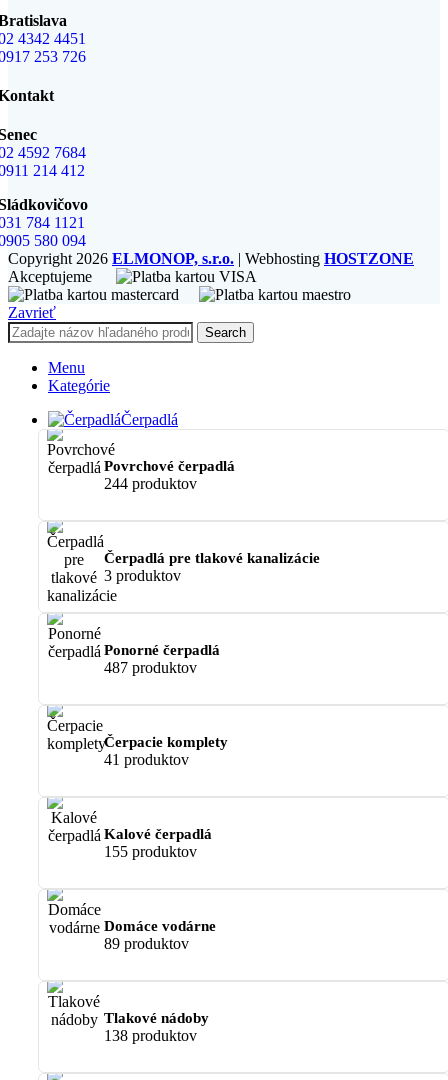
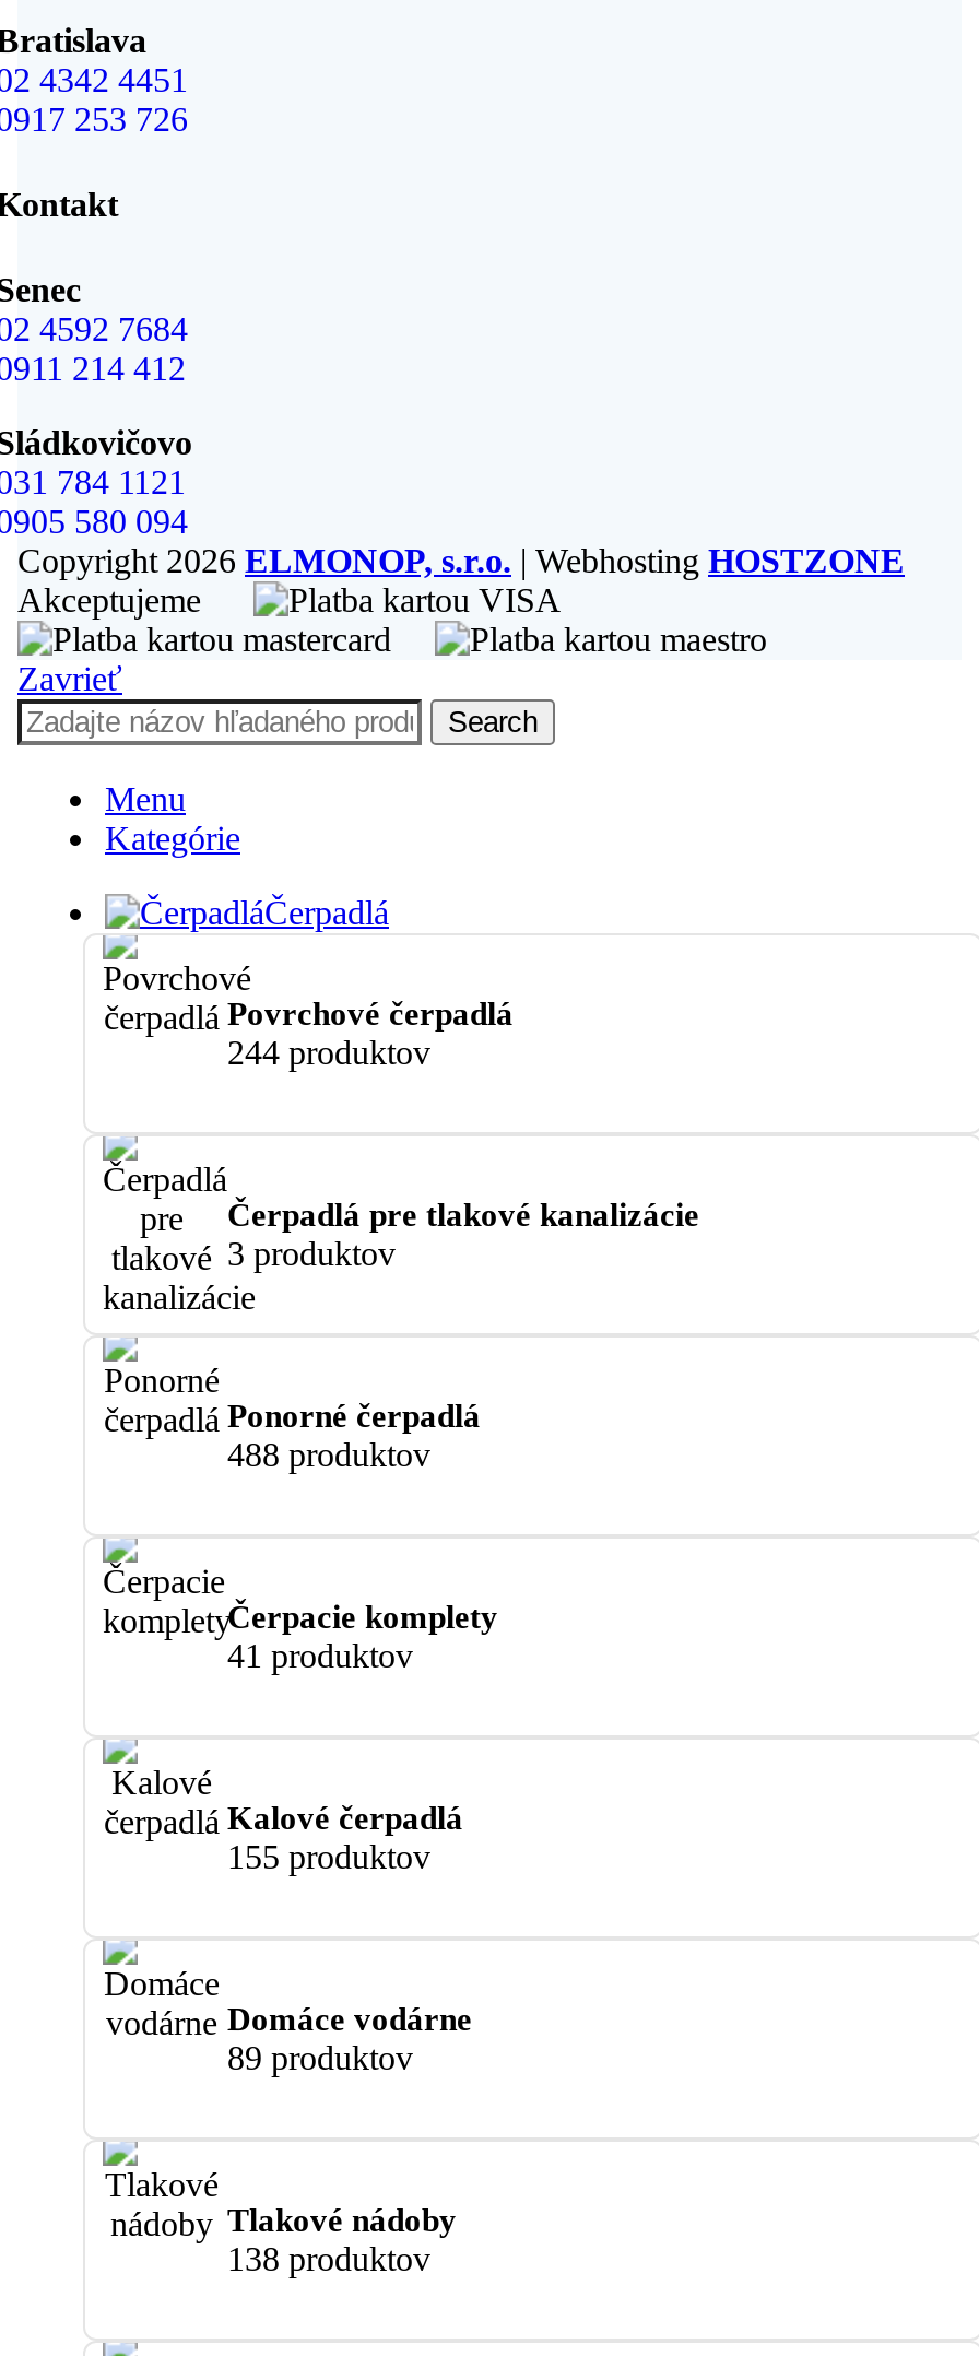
[104,659,197,676] 487 produktov -> [227,1435,430,1472] 488 produktov

